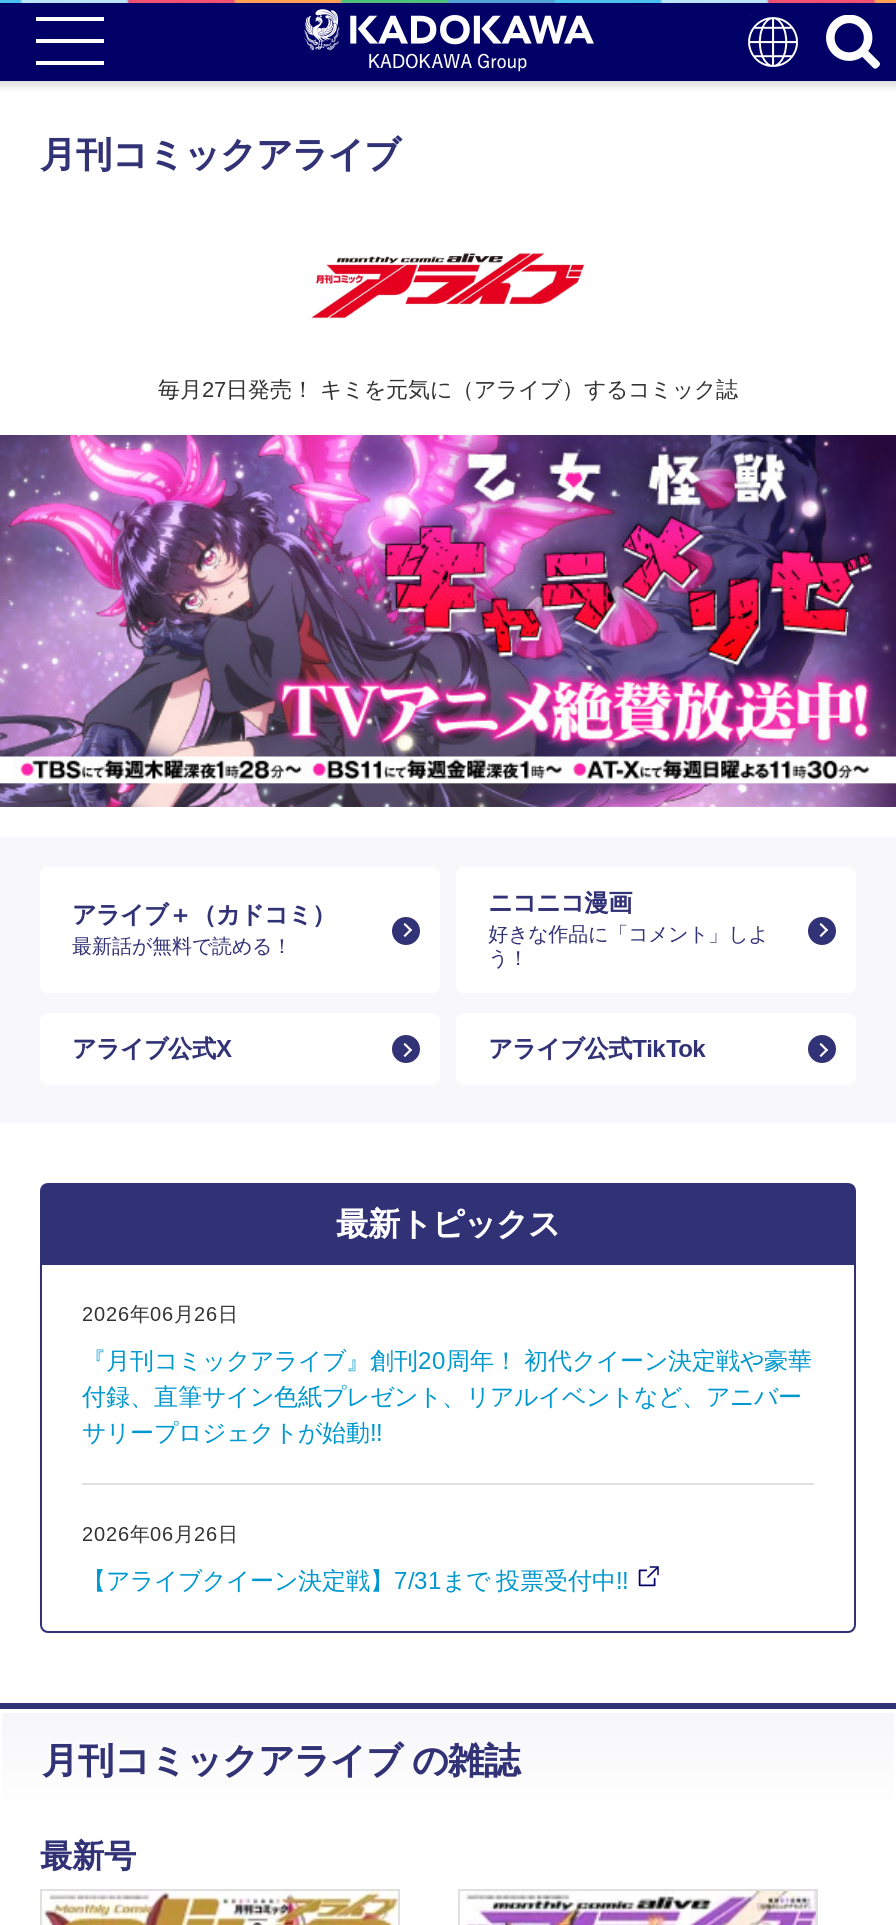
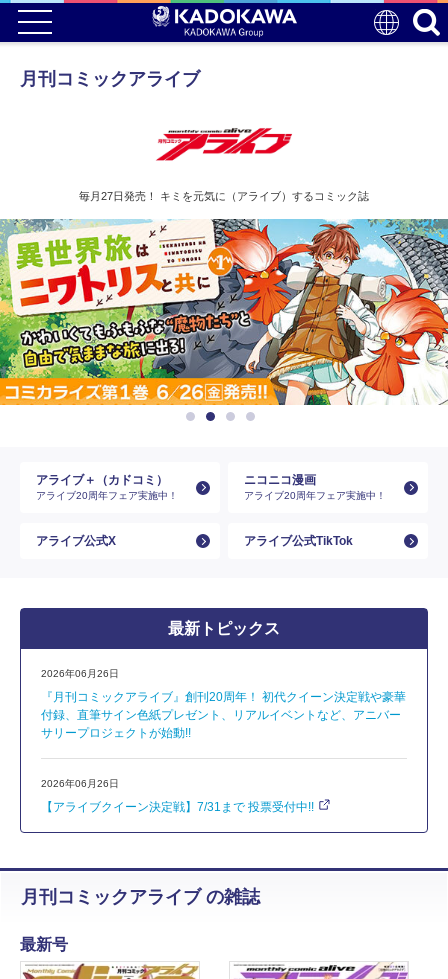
[6,433,890,809] [image] -> [3,218,445,422] [image]
[488,924,768,970] 好きな作品に「コメント」しよ | う！ -> [244,490,386,501] アライブ20周年フェア実施中！
[72,936,292,958] 最新話が無料で読める！ -> [36,490,178,501] アライブ20周年フェア実施中！

